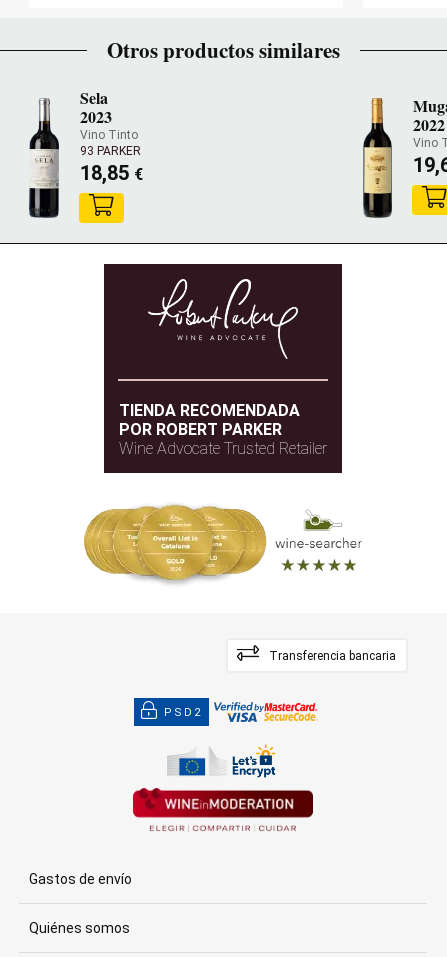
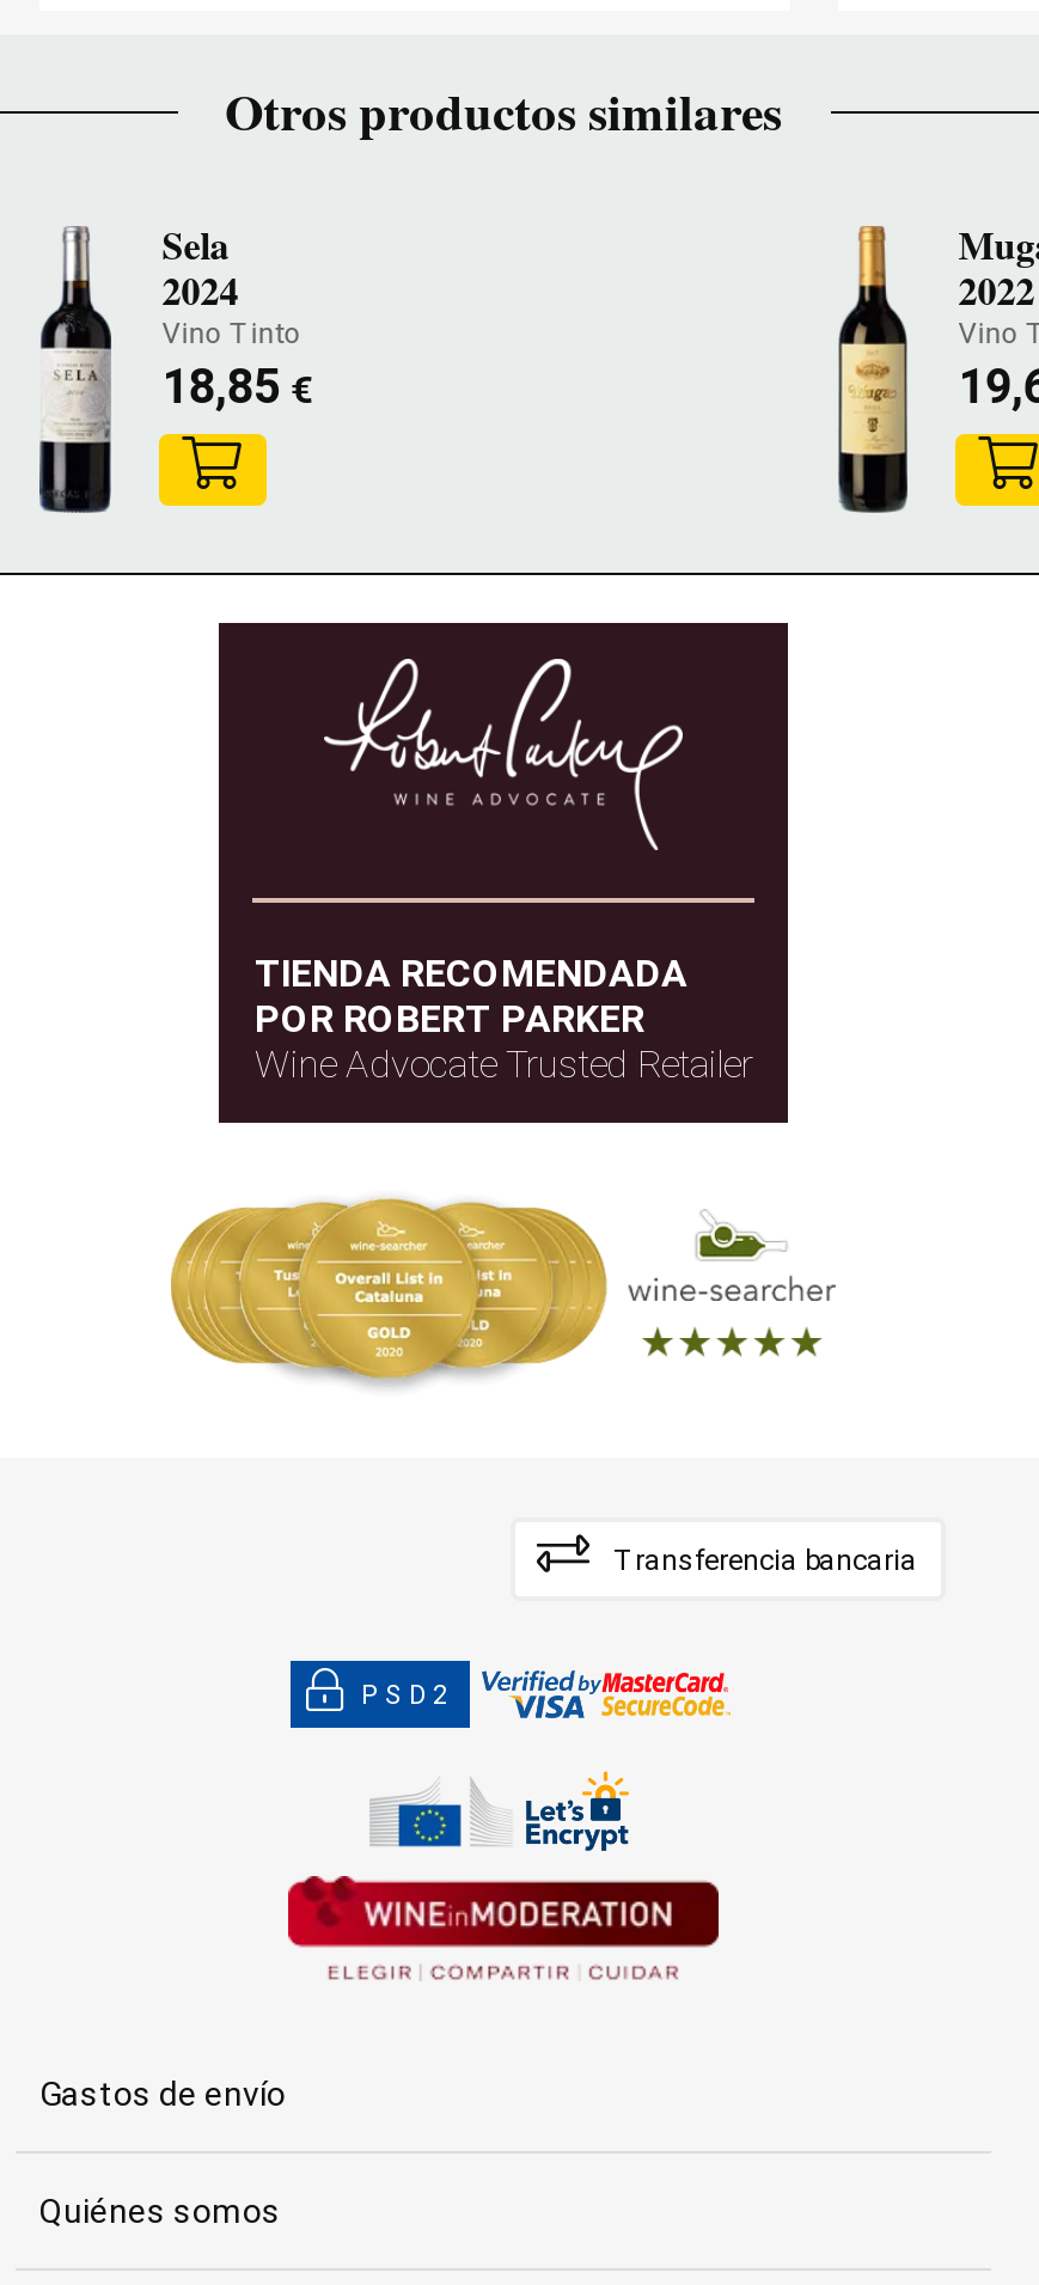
[80,105,112,128] 2023 -> [162,262,239,317] 2024
[80,144,141,158] 93 PARKER -> none

